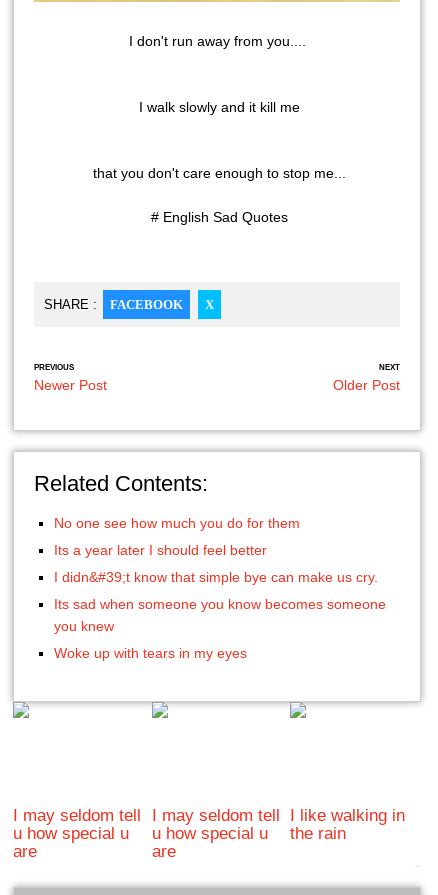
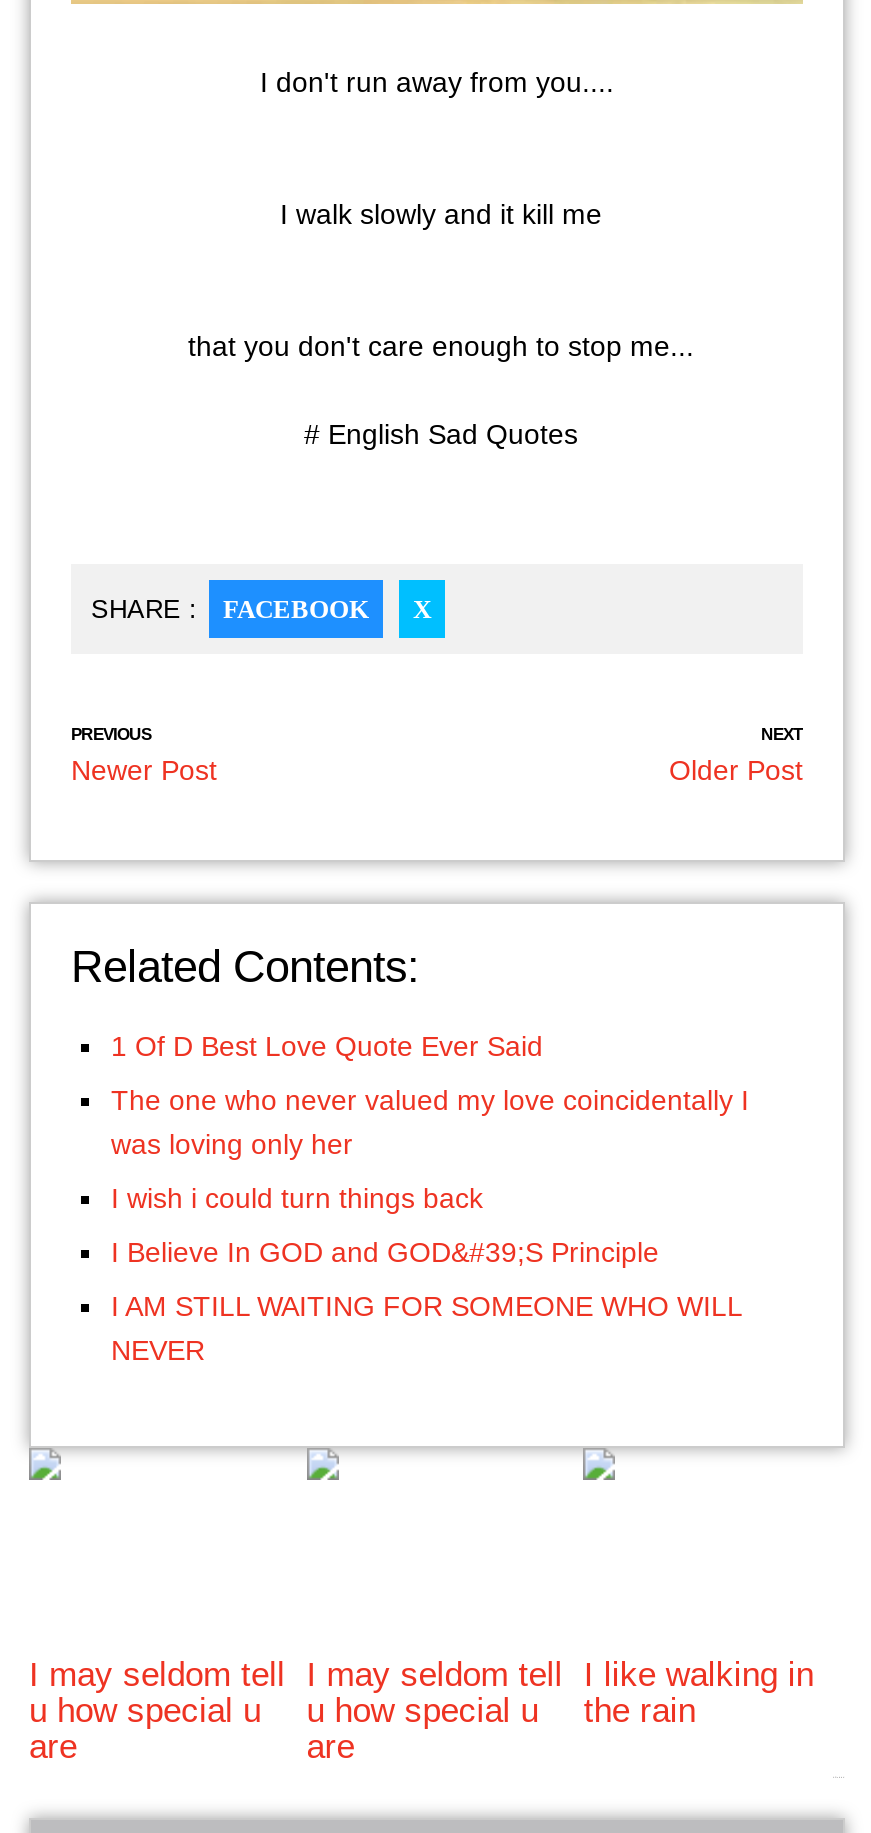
[54,515,300,531] No one see how much you do for them -> [111,1030,543,1062] 1 Of D Best Love Quote Ever Said
[54,542,267,558] Its a year later I should feel better -> [111,1084,749,1160] The one who never valued my love coincidentally I | was loving only her
[54,569,378,585] I didn&#39;t know that simple bye can make us cry. -> [111,1182,483,1214] I wish i could turn things back
[54,596,386,634] Its sad when someone you know becomes someone | you knew -> [111,1236,659,1268] I Believe In GOD and GOD&#39;S Principle
[54,645,247,661] Woke up with tears in my eyes -> [111,1290,741,1366] I AM STILL WAITING FOR SOMEONE WHO WILL | NEVER

